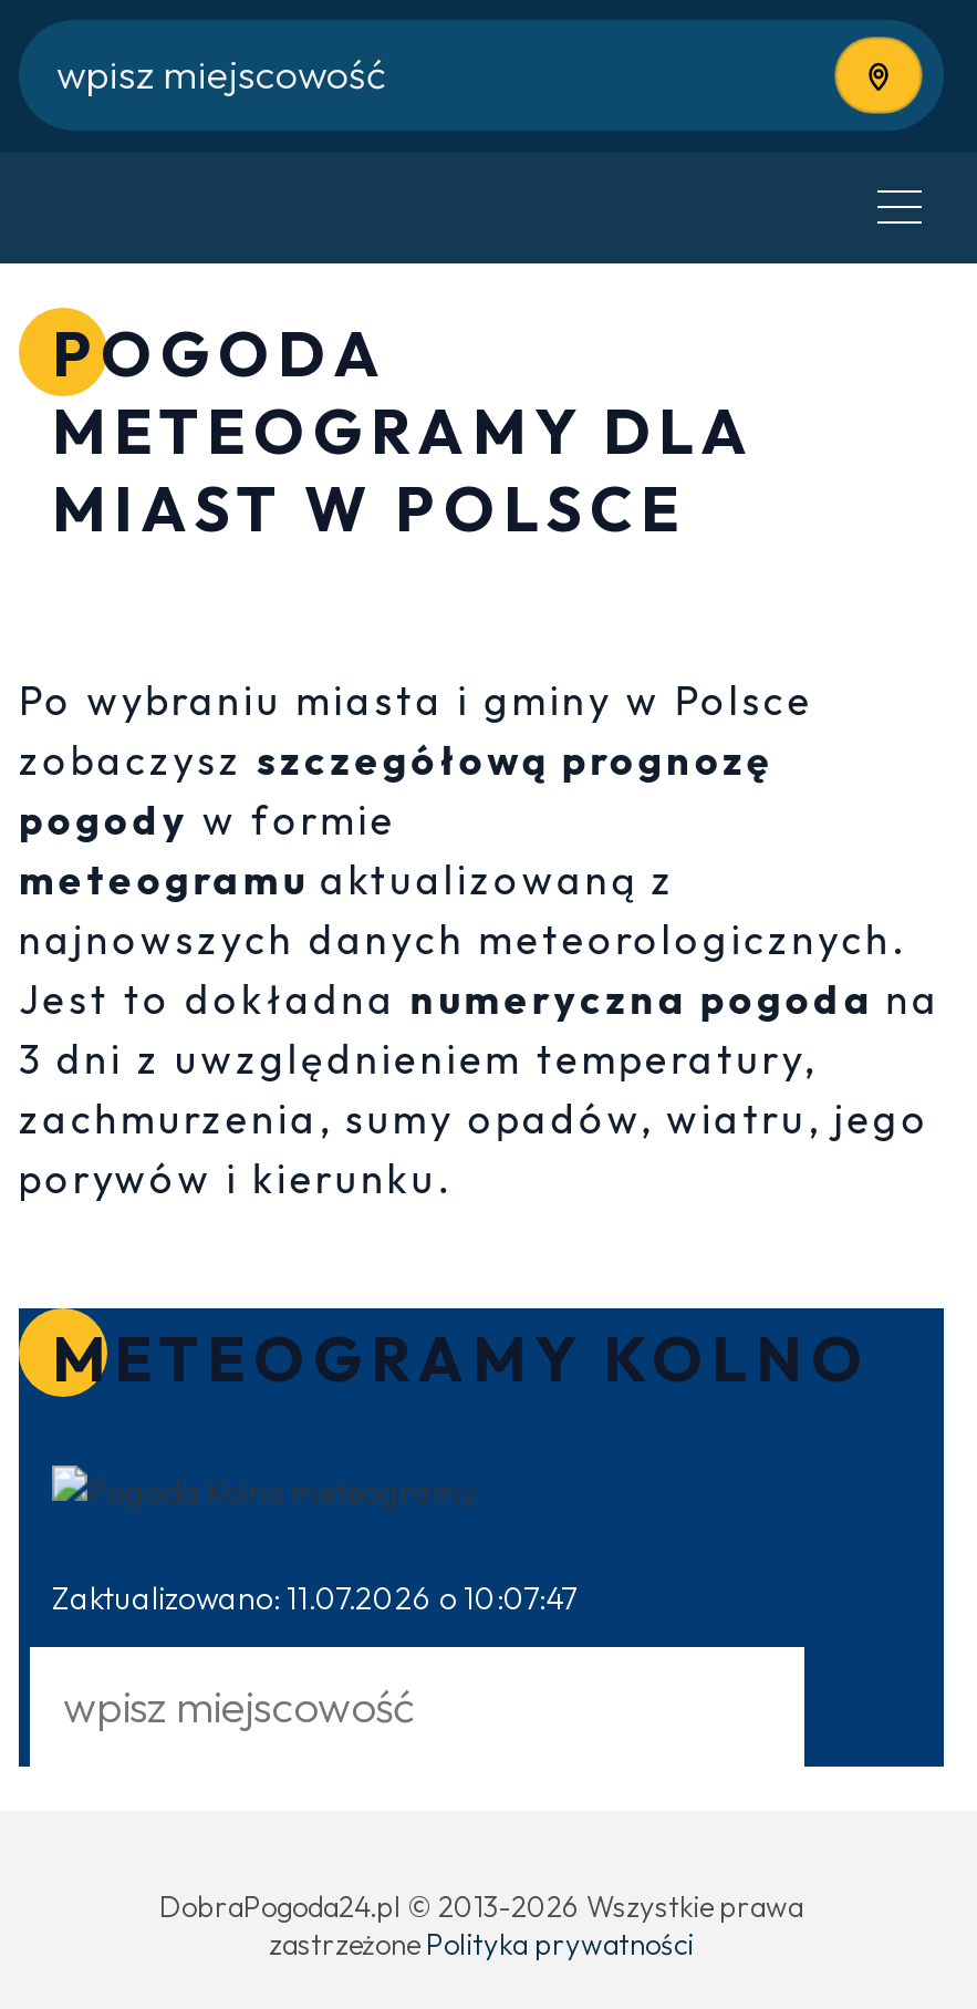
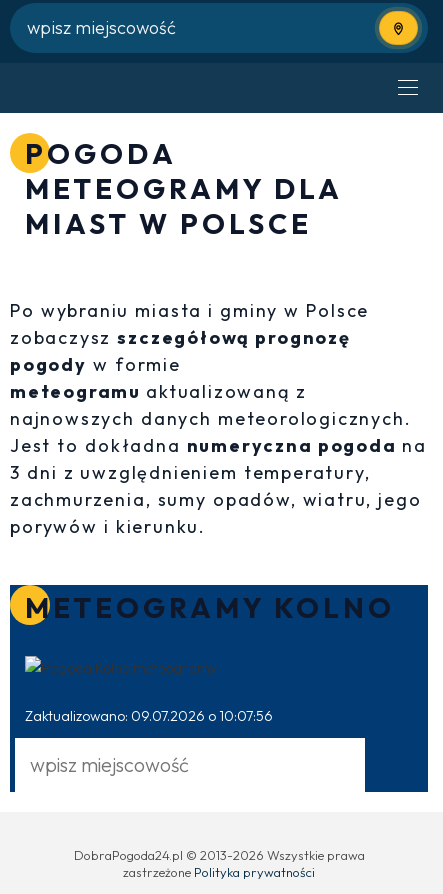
[52,1578,576,1618] Zaktualizowano: 11.07.2026 o 10:07:47 -> [25,707,273,725] Zaktualizowano: 09.07.2026 o 10:07:56

